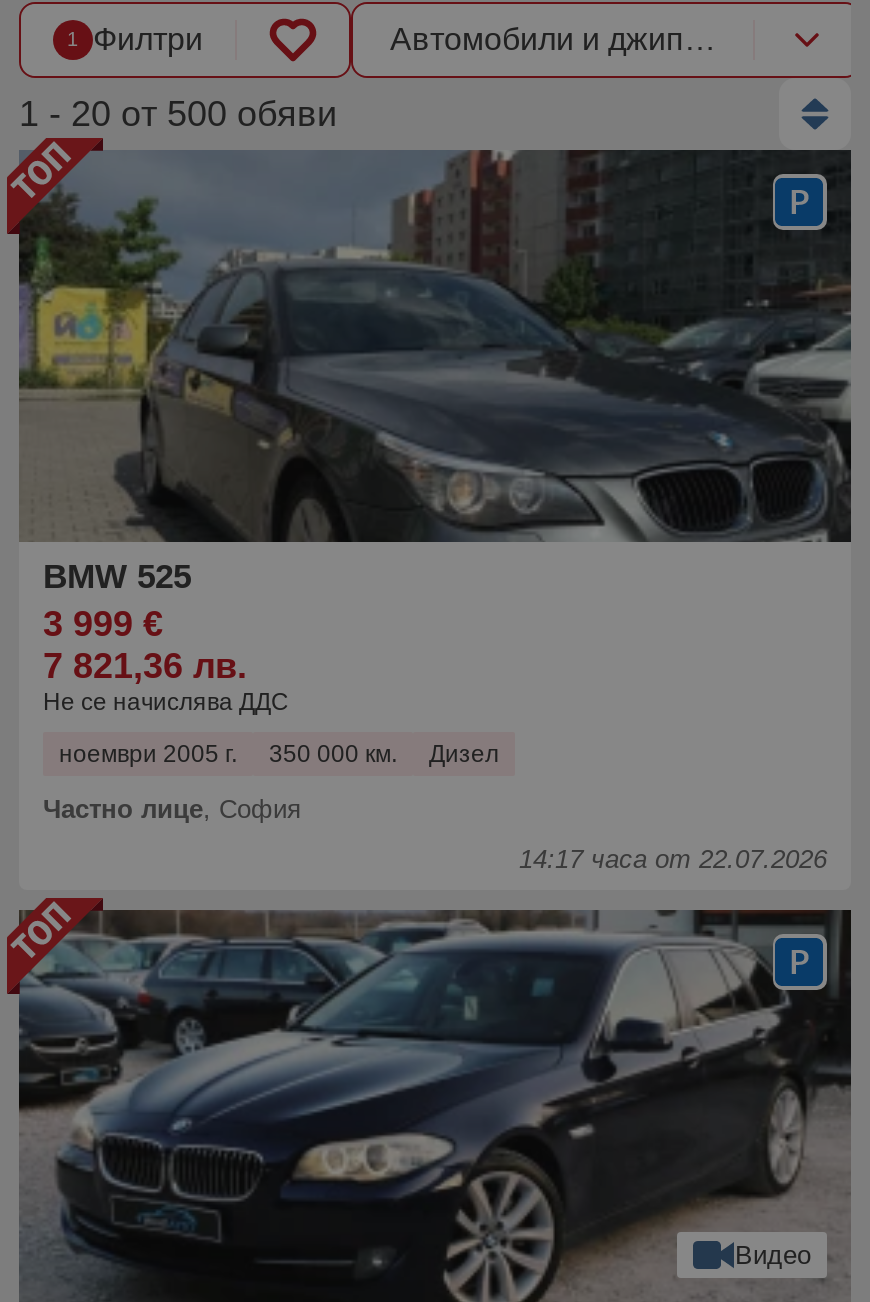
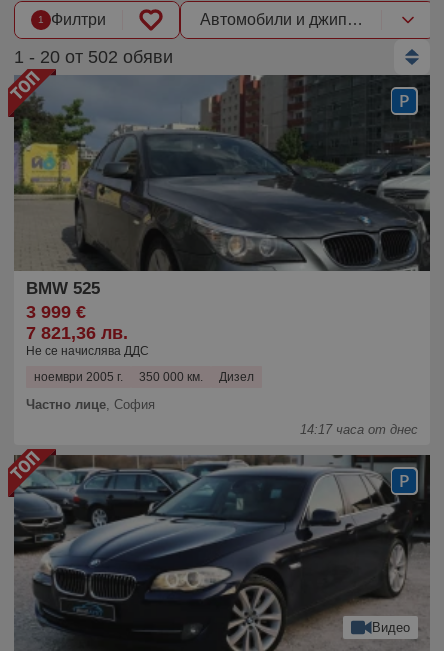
[19,94,337,134] 1 - 20 от 500 обяви -> [14,47,173,67] 1 - 20 от 502 обяви
[519,844,827,874] 14:17 часа от 22.07.2026 -> [300,422,418,437] 14:17 часа от днес

